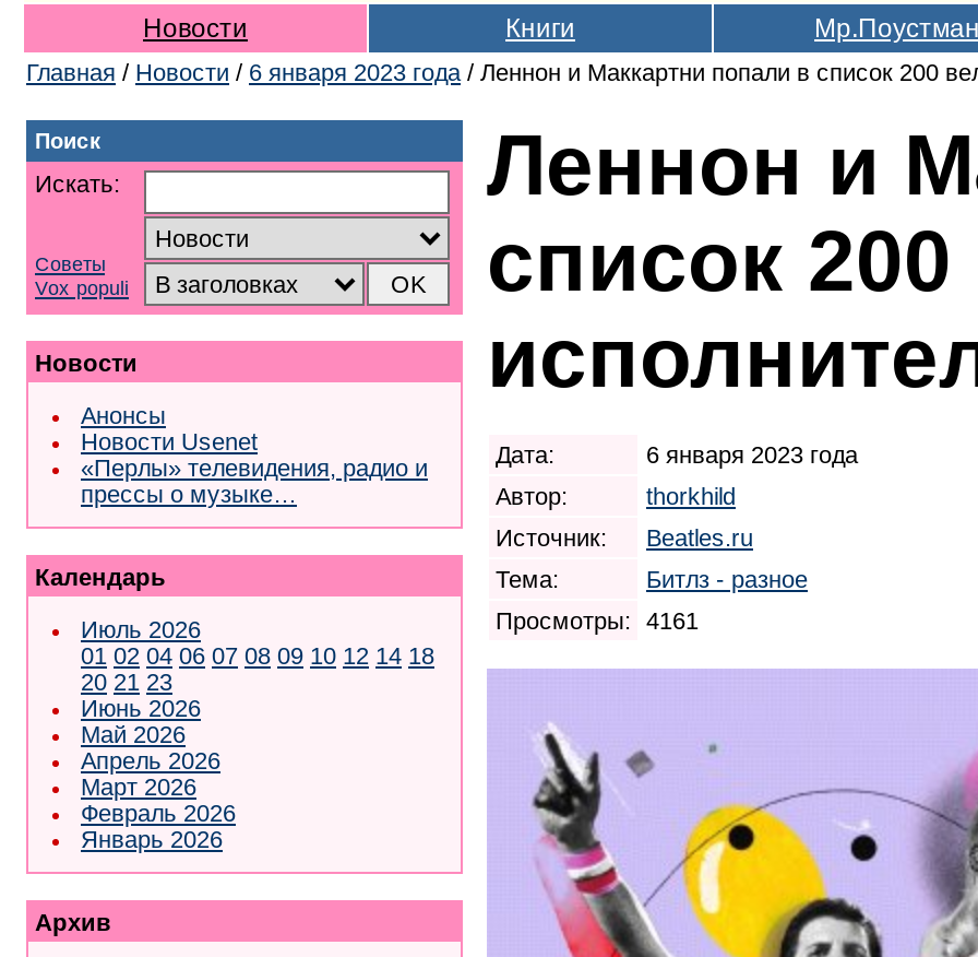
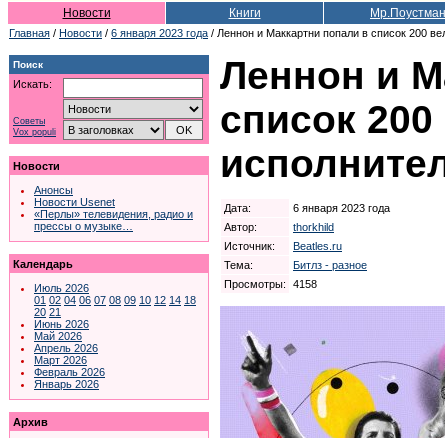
[496,607,699,633] Просмотры: 4161 -> [224,278,317,290] Просмотры: 4158
[81,669,172,695] 20 21 23 -> [34,306,61,318] 20 21

